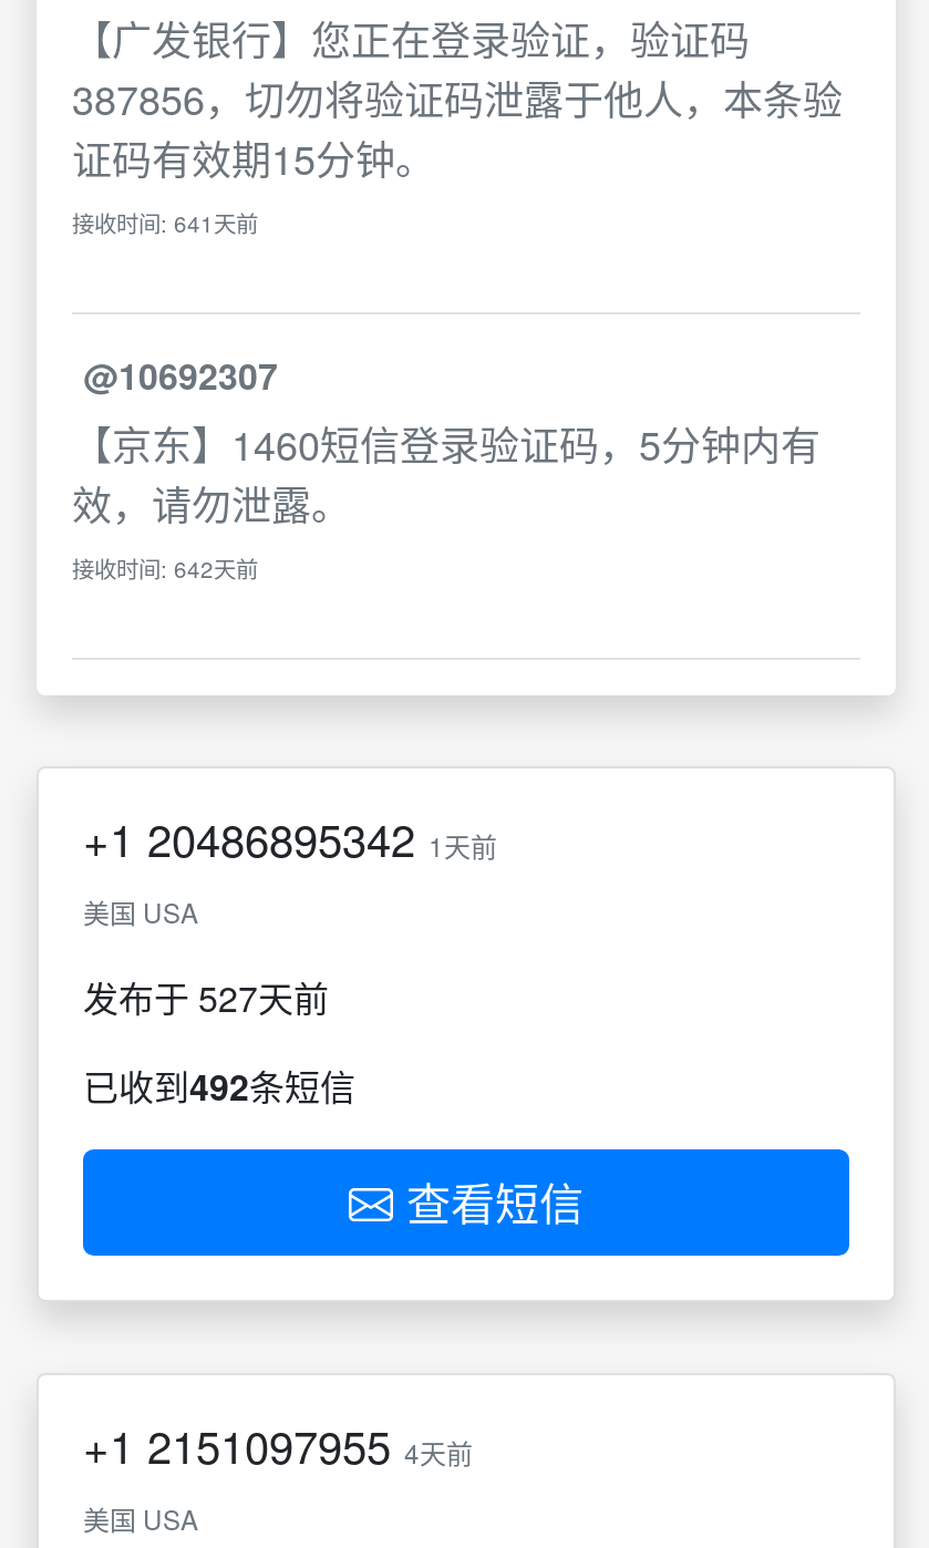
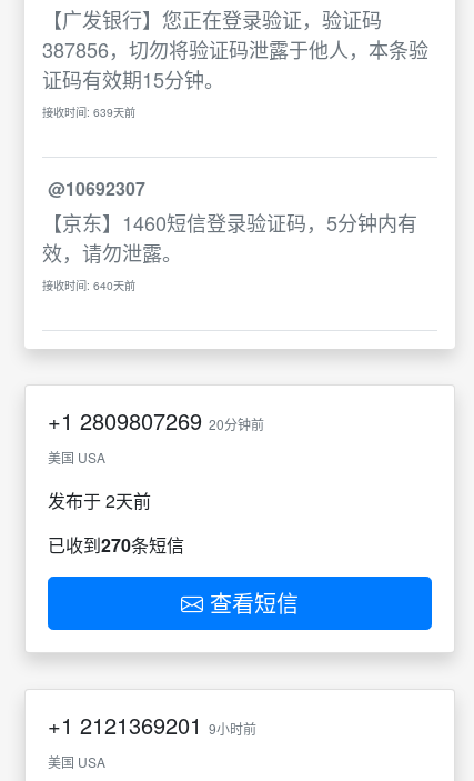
[72,206,258,239] 接收时间: 641天前 -> [42,103,135,120] 接收时间: 639天前
[72,551,258,585] 接收时间: 642天前 -> [42,277,135,293] 接收时间: 640天前
[83,806,497,870] +1 20486895342 1天前 -> [48,404,264,437] +1 2809807269 20分钟前
[83,972,329,1023] 发布于 527天前 -> [48,488,151,513] 发布于 2天前
[83,1061,355,1112] 已收到492条短信 -> [48,532,184,558] 已收到270条短信
[83,1413,473,1477] +1 2151097955 4天前 -> [48,709,256,741] +1 2121369201 9小时前

